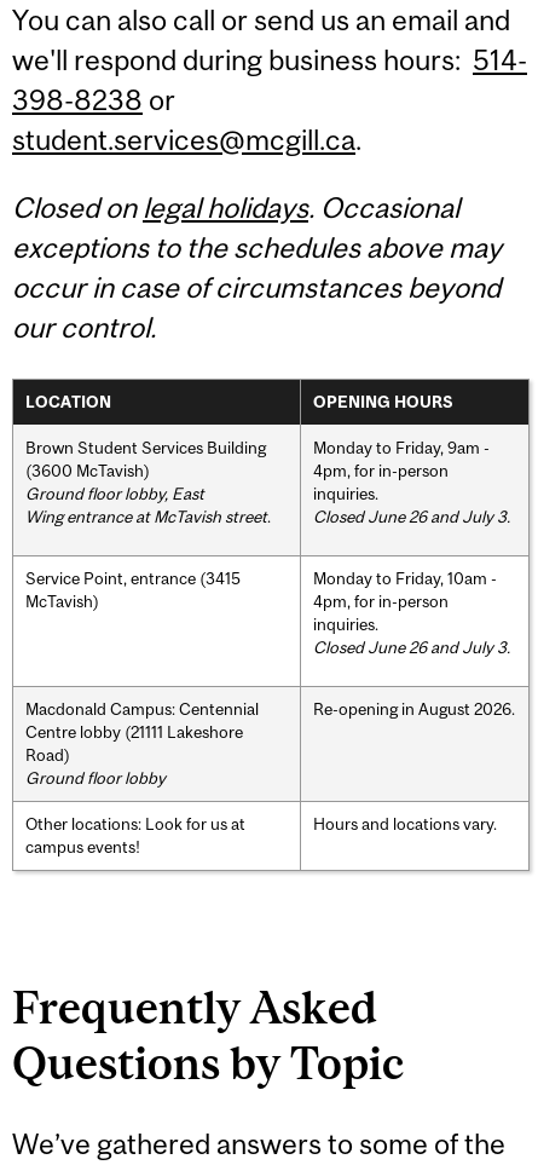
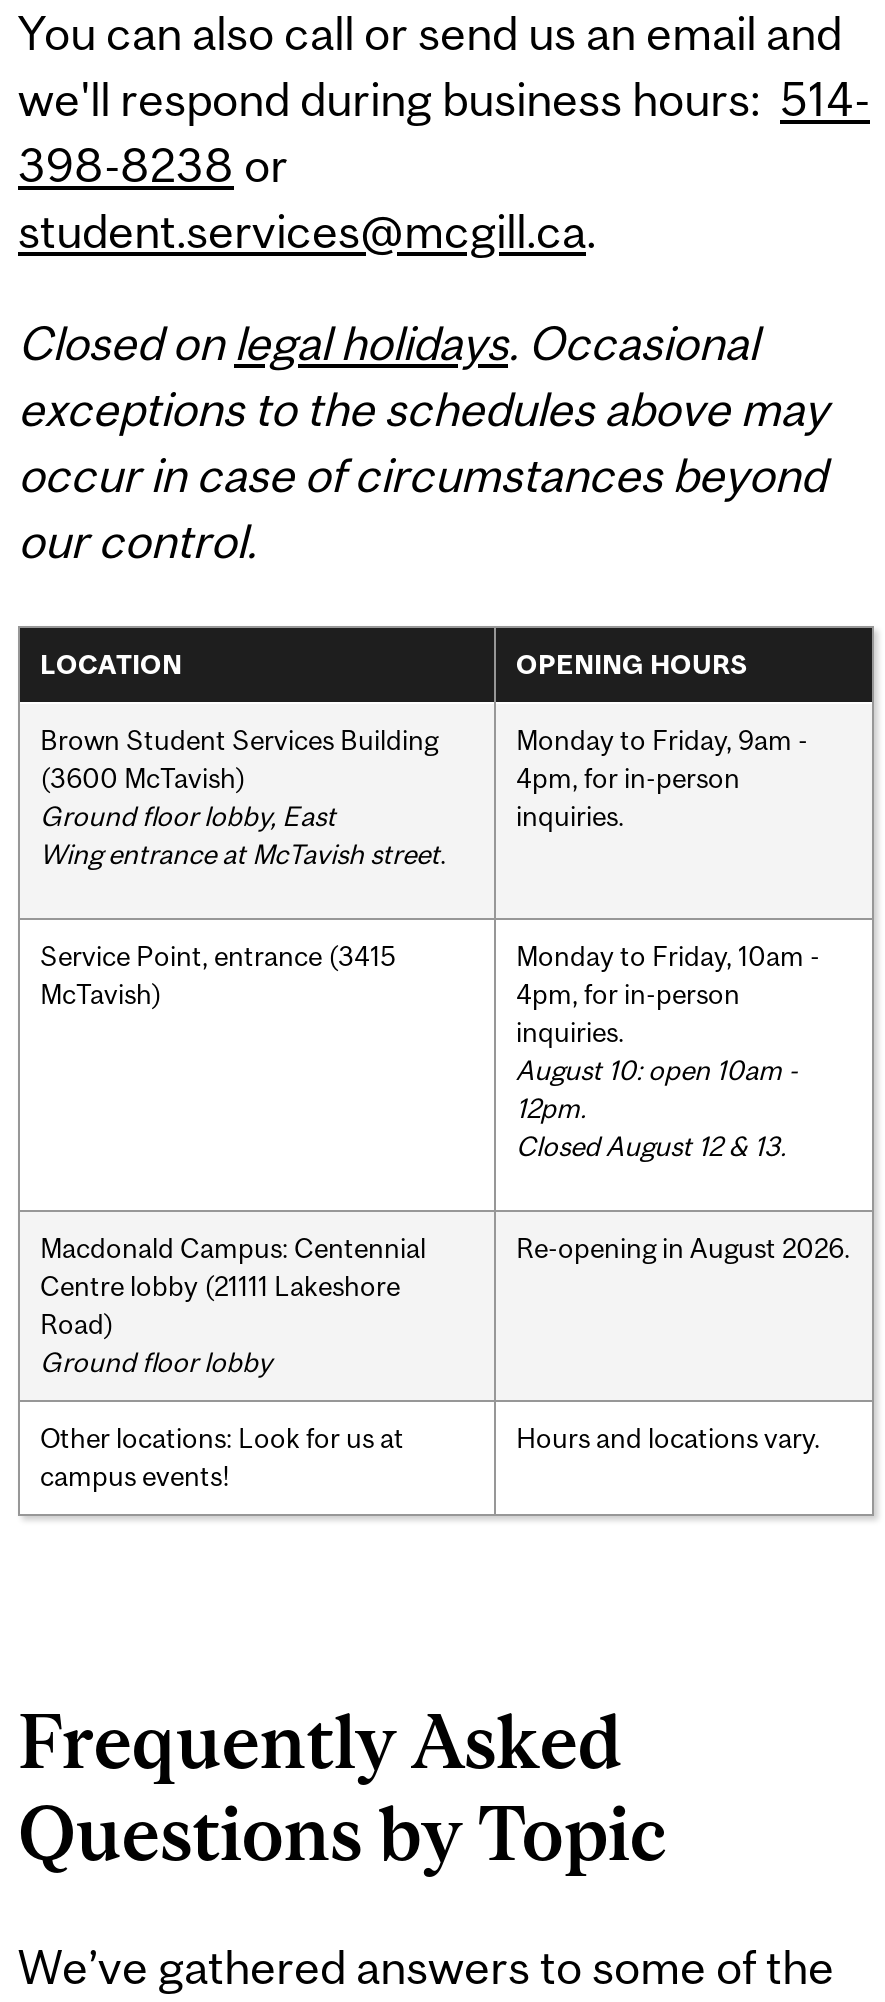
[313,506,510,526] Closed June 26 and July 3. -> none
[313,637,510,656] Closed June 26 and July 3. -> [516,1053,798,1161] August 10: open 10am - | 12pm. | Closed August 12 & 13.

